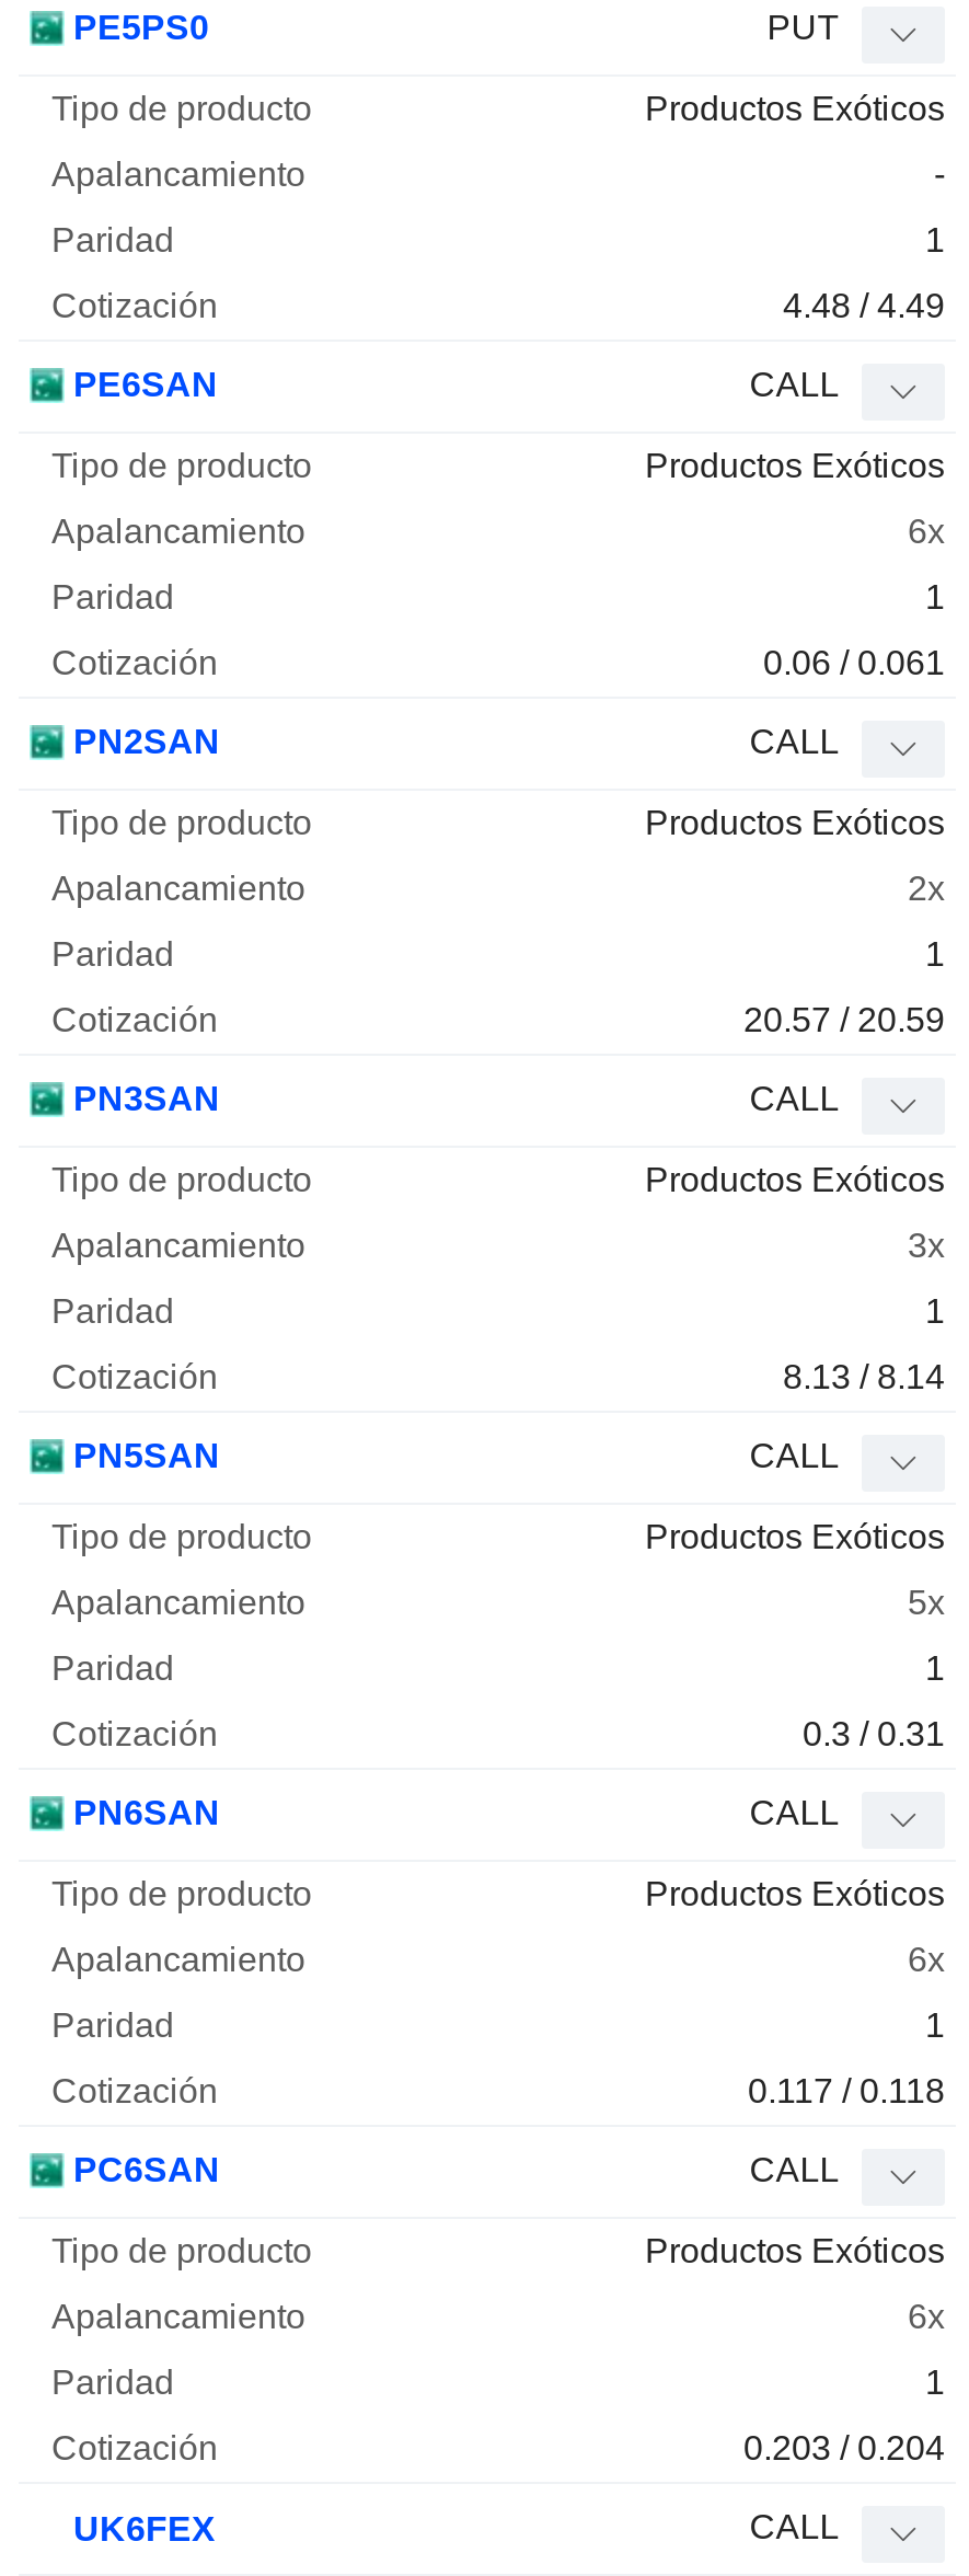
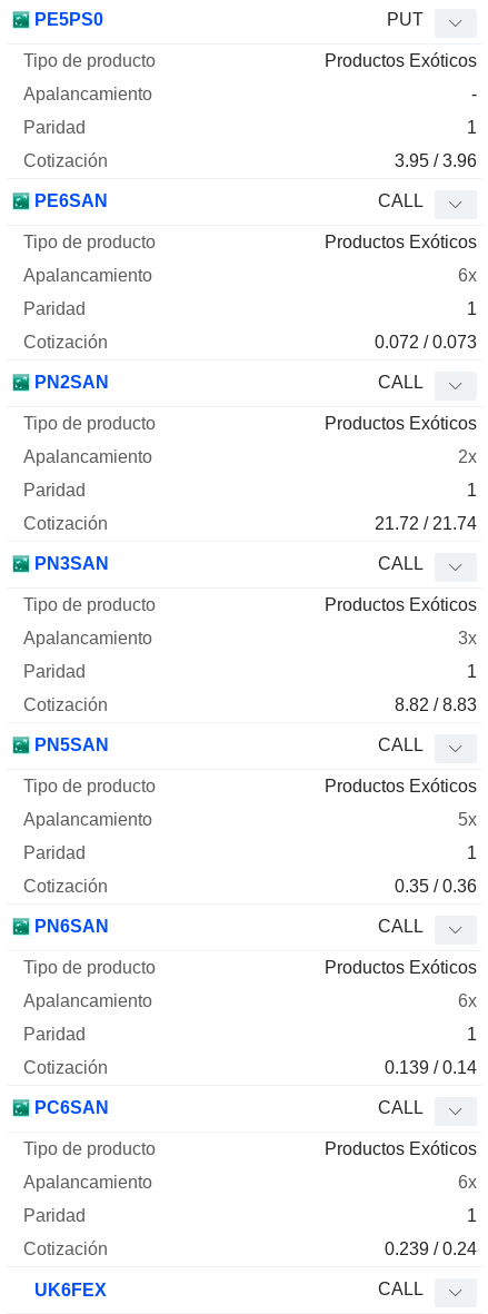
[783,287,945,325] 4.48 / 4.49 -> [395,152,477,170] 3.95 / 3.96
[763,644,945,682] 0.06 / 0.061 -> [375,333,477,352] 0.072 / 0.073
[743,1001,945,1039] 20.57 / 20.59 -> [375,514,477,533] 21.72 / 21.74
[783,1359,945,1396] 8.13 / 8.14 -> [395,696,477,715] 8.82 / 8.83
[803,1716,945,1753] 0.3 / 0.31 -> [395,877,477,896] 0.35 / 0.36
[748,2073,945,2110] 0.117 / 0.118 -> [385,1058,477,1077] 0.139 / 0.14
[743,2430,945,2467] 0.203 / 0.204 -> [385,1240,477,1259] 0.239 / 0.24

